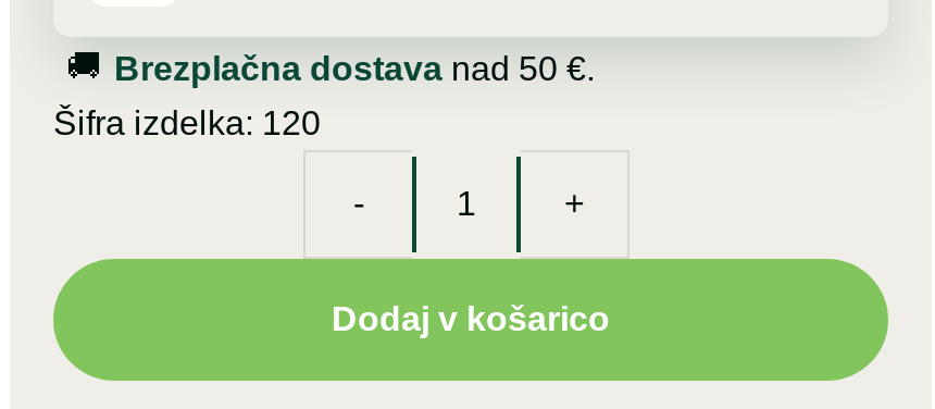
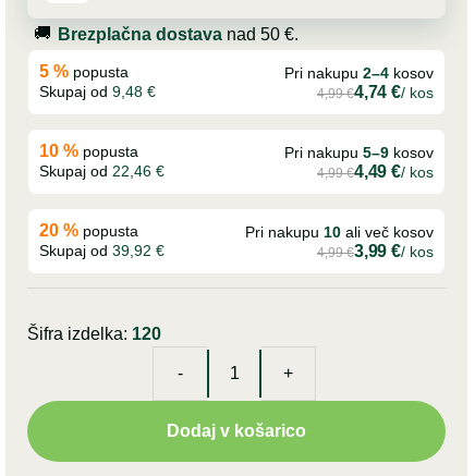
none -> [39,62,156,100] 5 % popusta | Skupaj od 9,48 €
none -> [39,64,434,180] Pri nakupu 2–4 kosov | 4,99€4,74 €/ kos | 10 % popusta | Skupaj od 22,46 €
none -> [39,143,434,259] Pri nakupu 5–9 kosov | 4,99€4,49 €/ kos | 20 % popusta | Skupaj od 39,92 €
none -> [245,223,434,260] Pri nakupu 10 ali več kosov | 4,99€3,99 €/ kos

